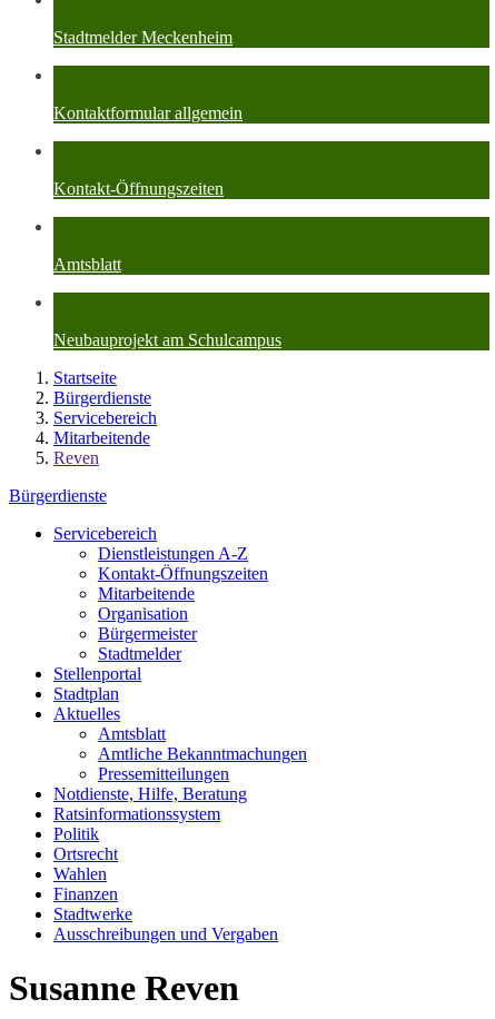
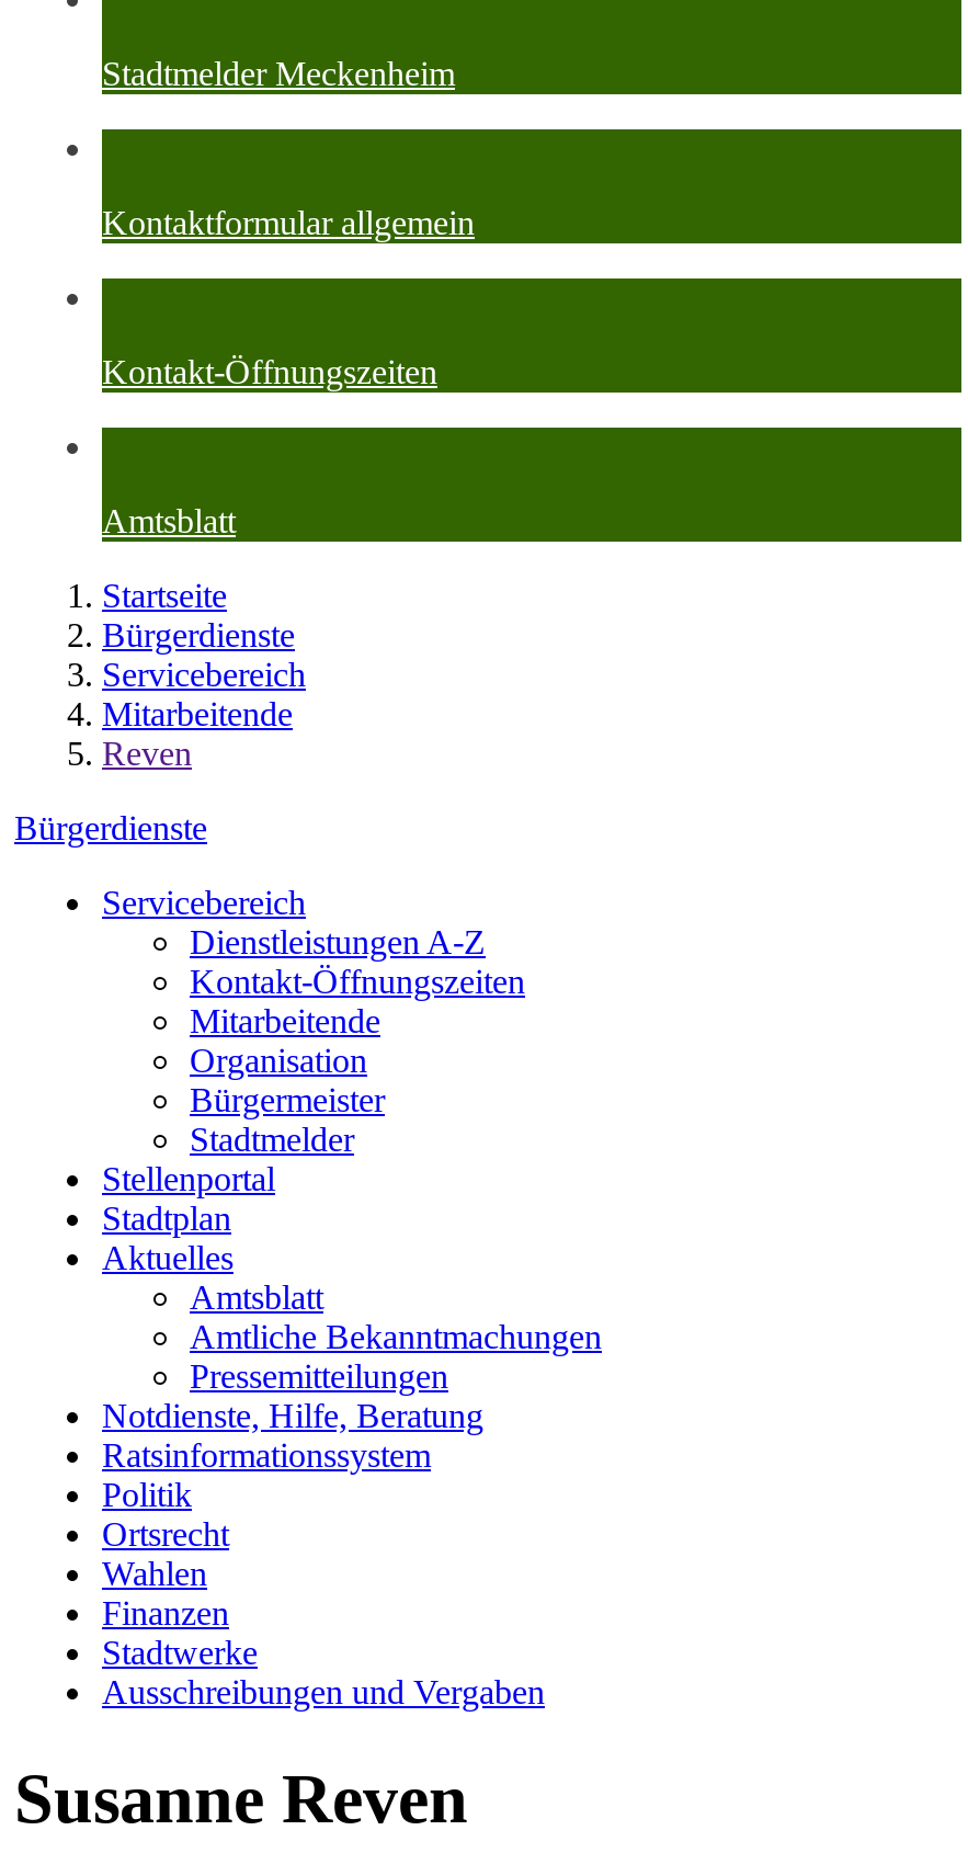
[53,330,281,349] Neubauprojekt am Schulcampus -> none

